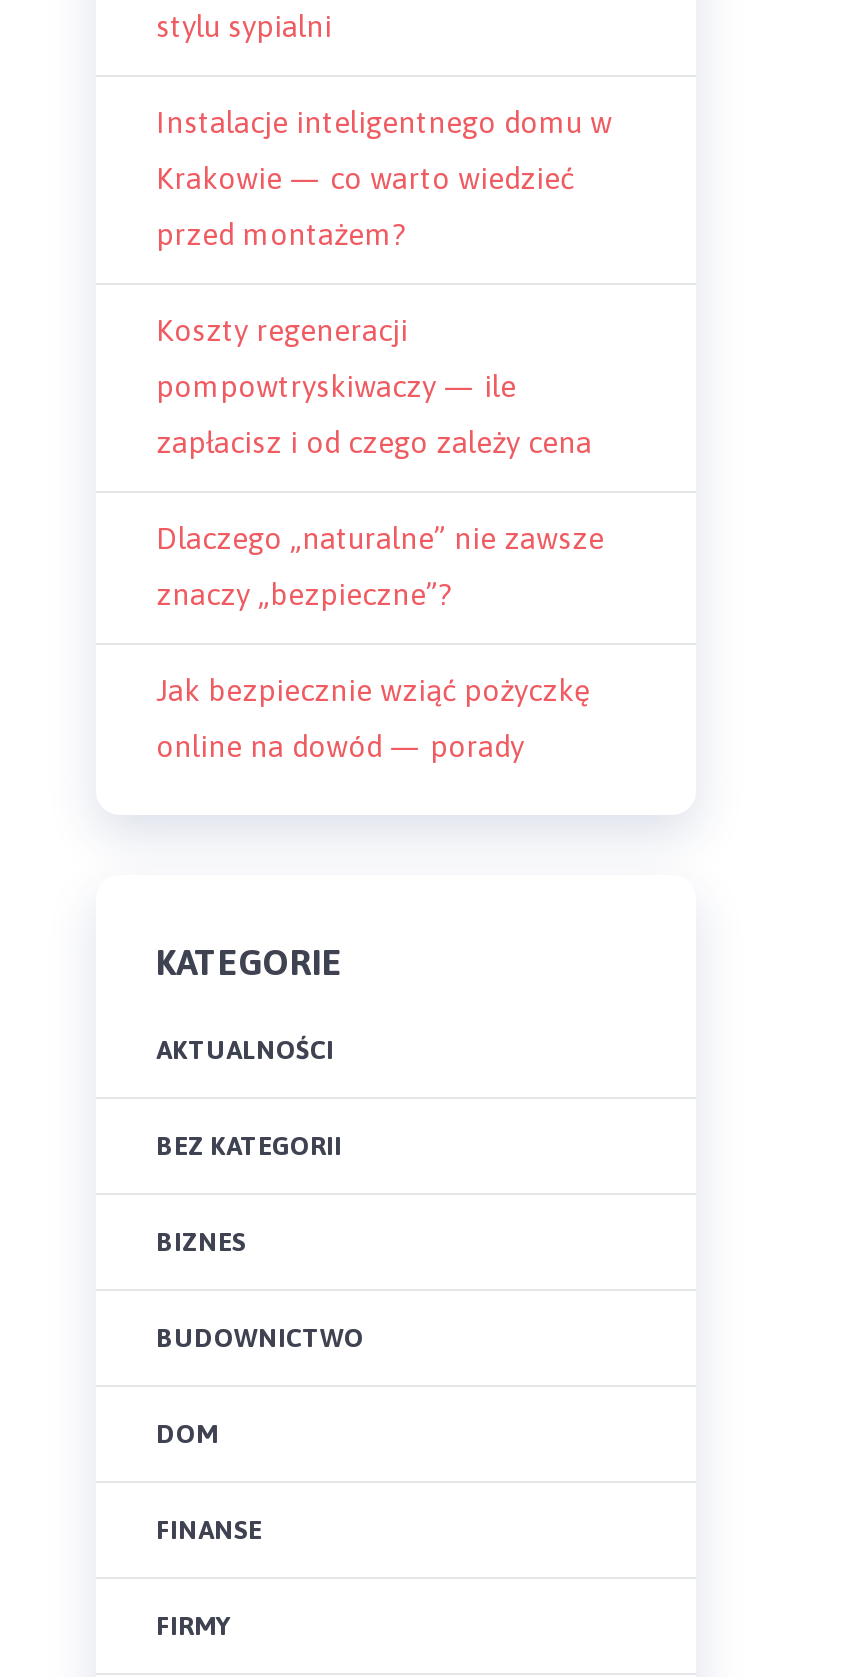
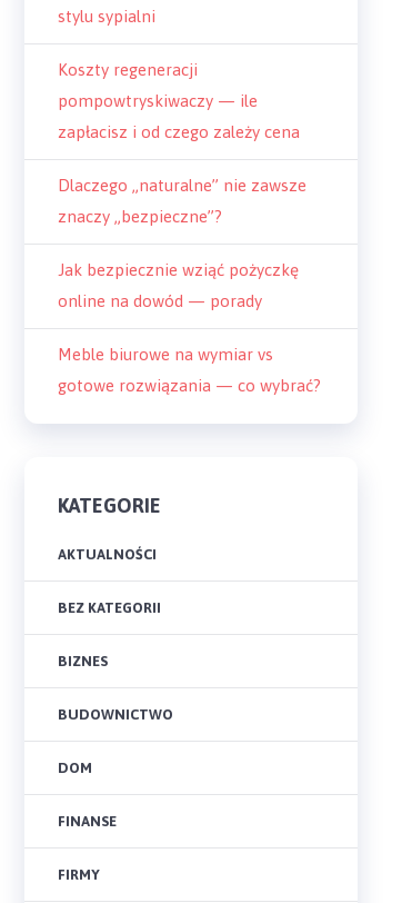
[156,106,612,252] Instalacje inteligentnego domu w | Krakowie — co warto wiedzieć | przed montażem? -> none
moved [156,314,604,764] -> [58,61,306,311]: Koszty regeneracji | pompowtryskiwaczy — ile | zapłacisz i od czego zależy cena | Dlaczego „naturalne” nie zawsze | znaczy „bezpieczne”? | Jak bezpiecznie wziąć pożyczkę | online na dowód — porady
none -> [58,345,321,395] Meble biurowe na wymiar vs | gotowe rozwiązania — co wybrać?

